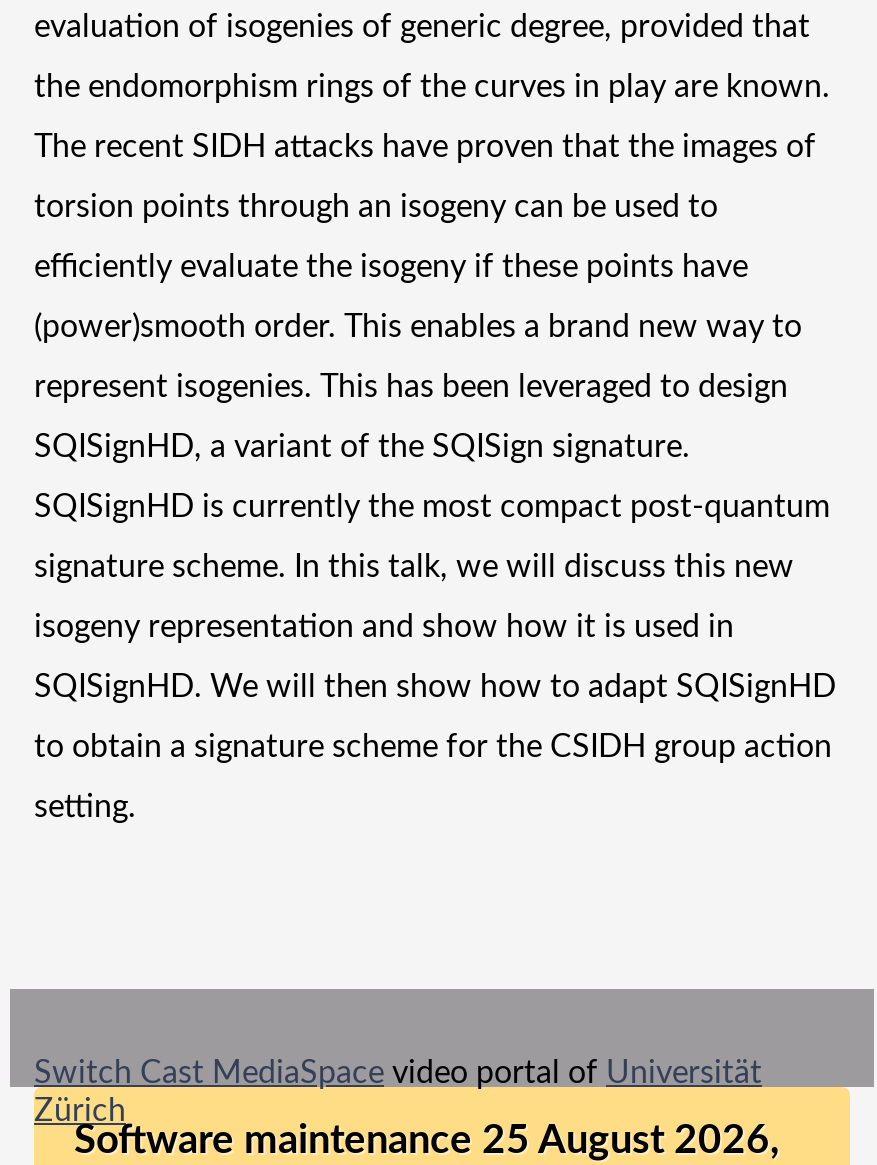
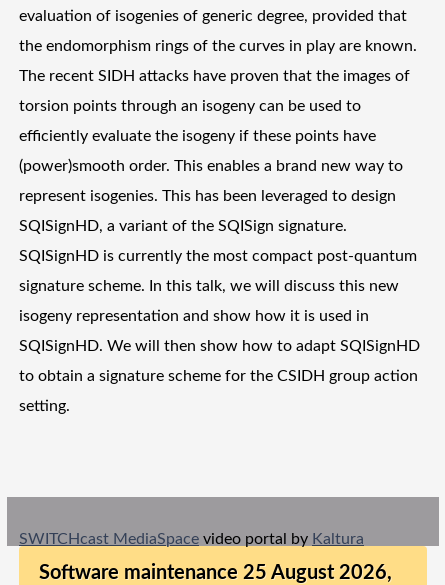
[34,1057,762,1127] Switch Cast MediaSpace video portal of Universität | Zürich -> [19,531,364,547] SWITCHcast MediaSpace video portal by Kaltura

